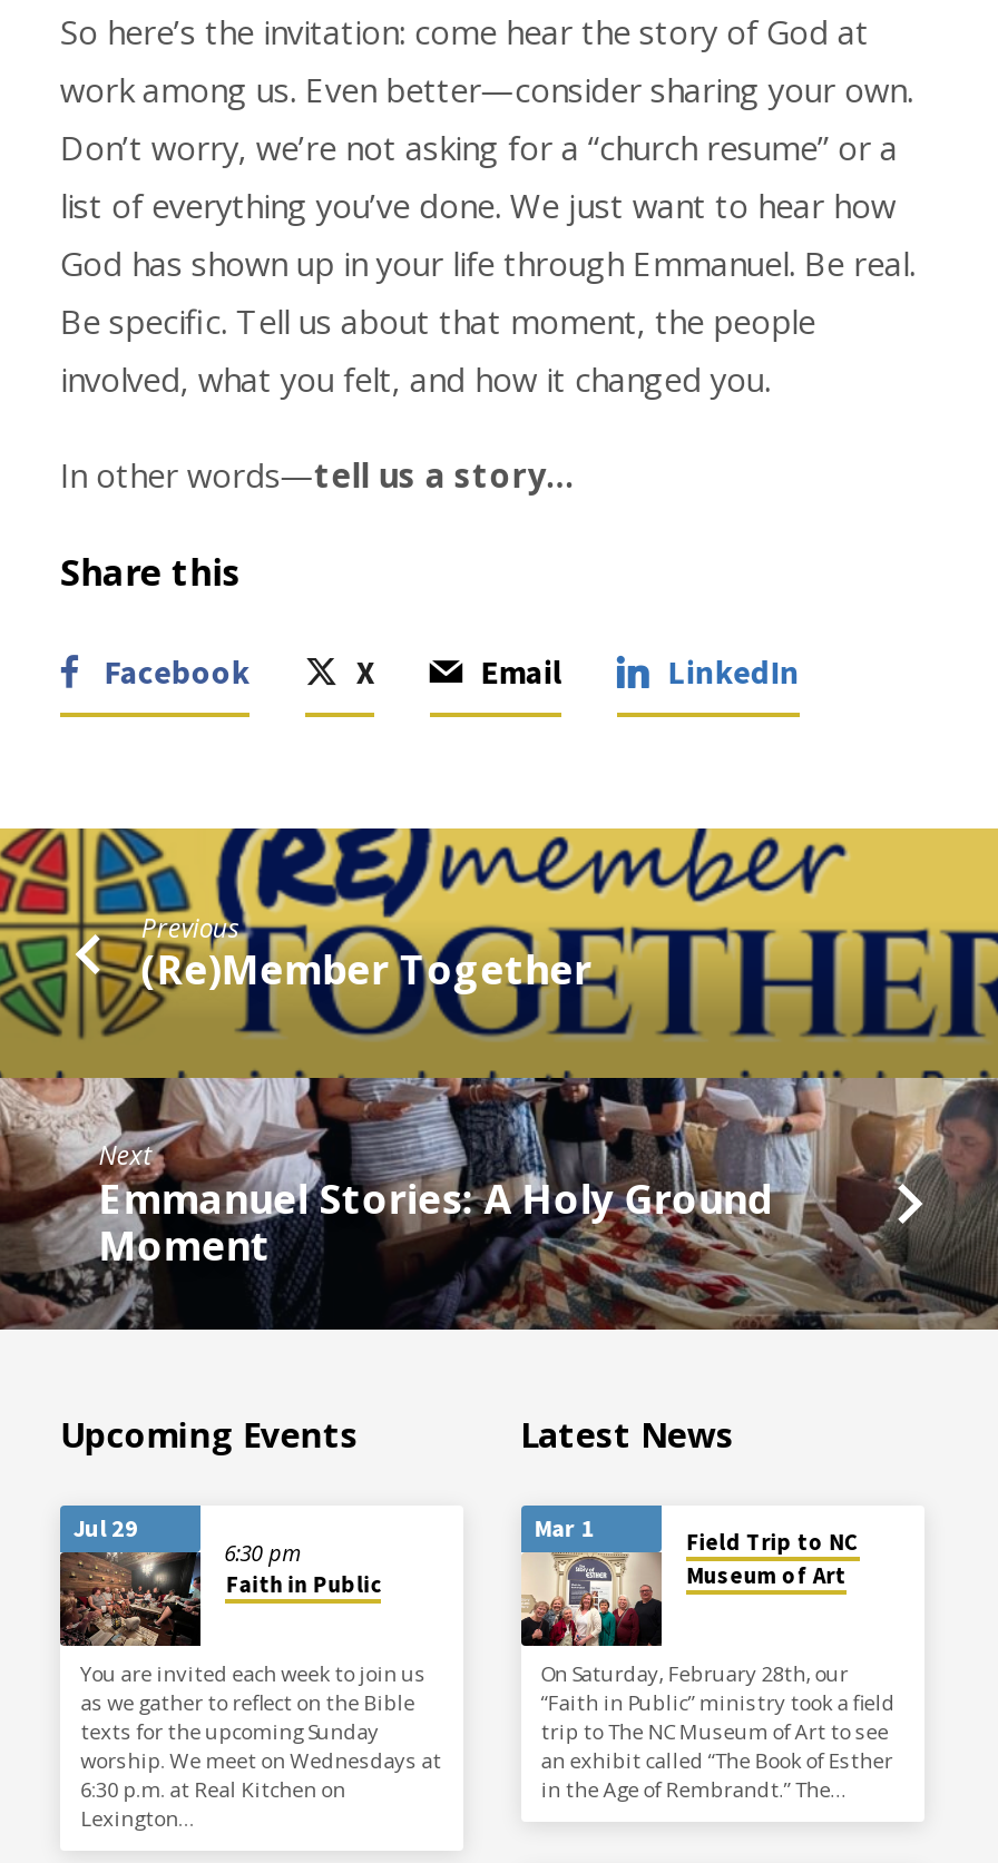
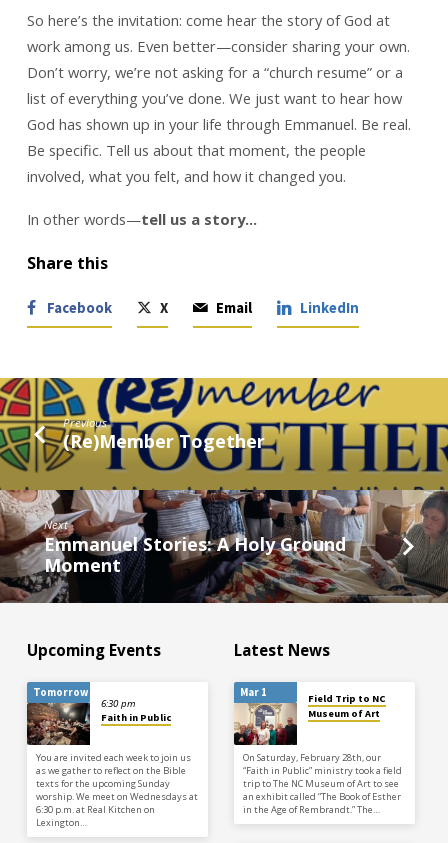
[74,1513,138,1544] Jul 29 -> [33,685,88,699] Tomorrow

